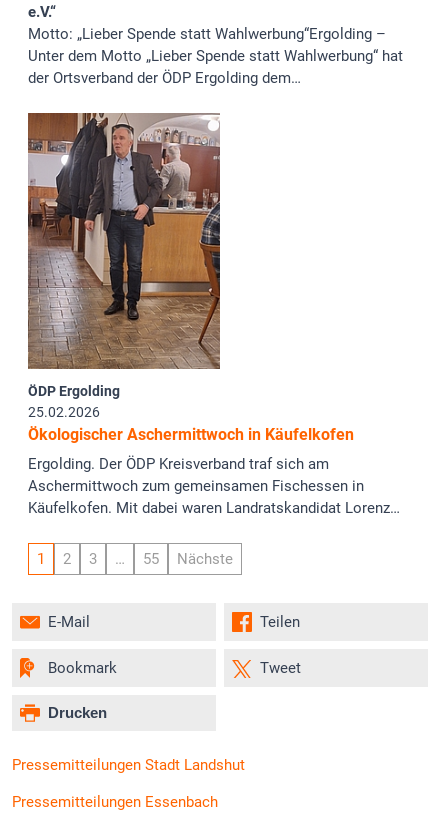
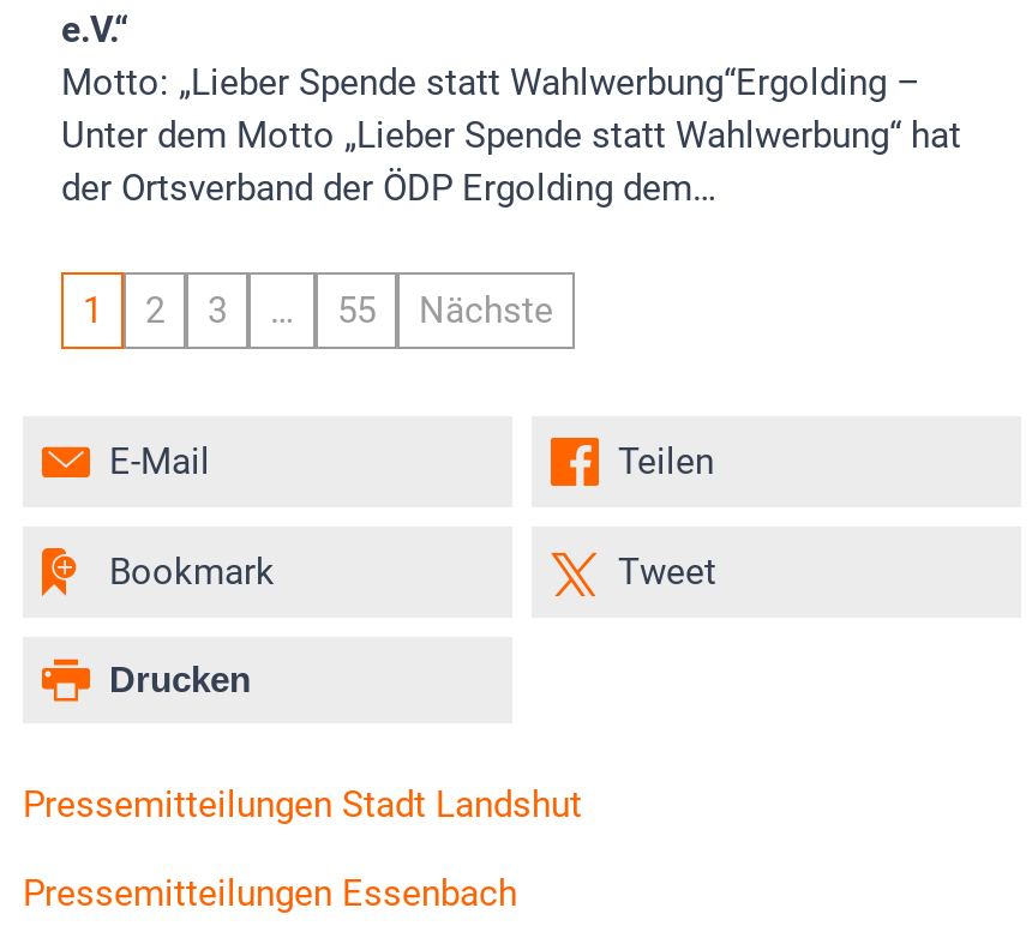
[27,112,400,517] [image] | ÖDP Ergolding | 25.02.2026 | Ökologischer Aschermittwoch in Käufelkofen | Ergolding. Der ÖDP Kreisverband traf sich am | Aschermittwoch zum gemeinsamen Fischessen in | Käufelkofen. Mit dabei waren Landratskandidat Lorenz… -> none

